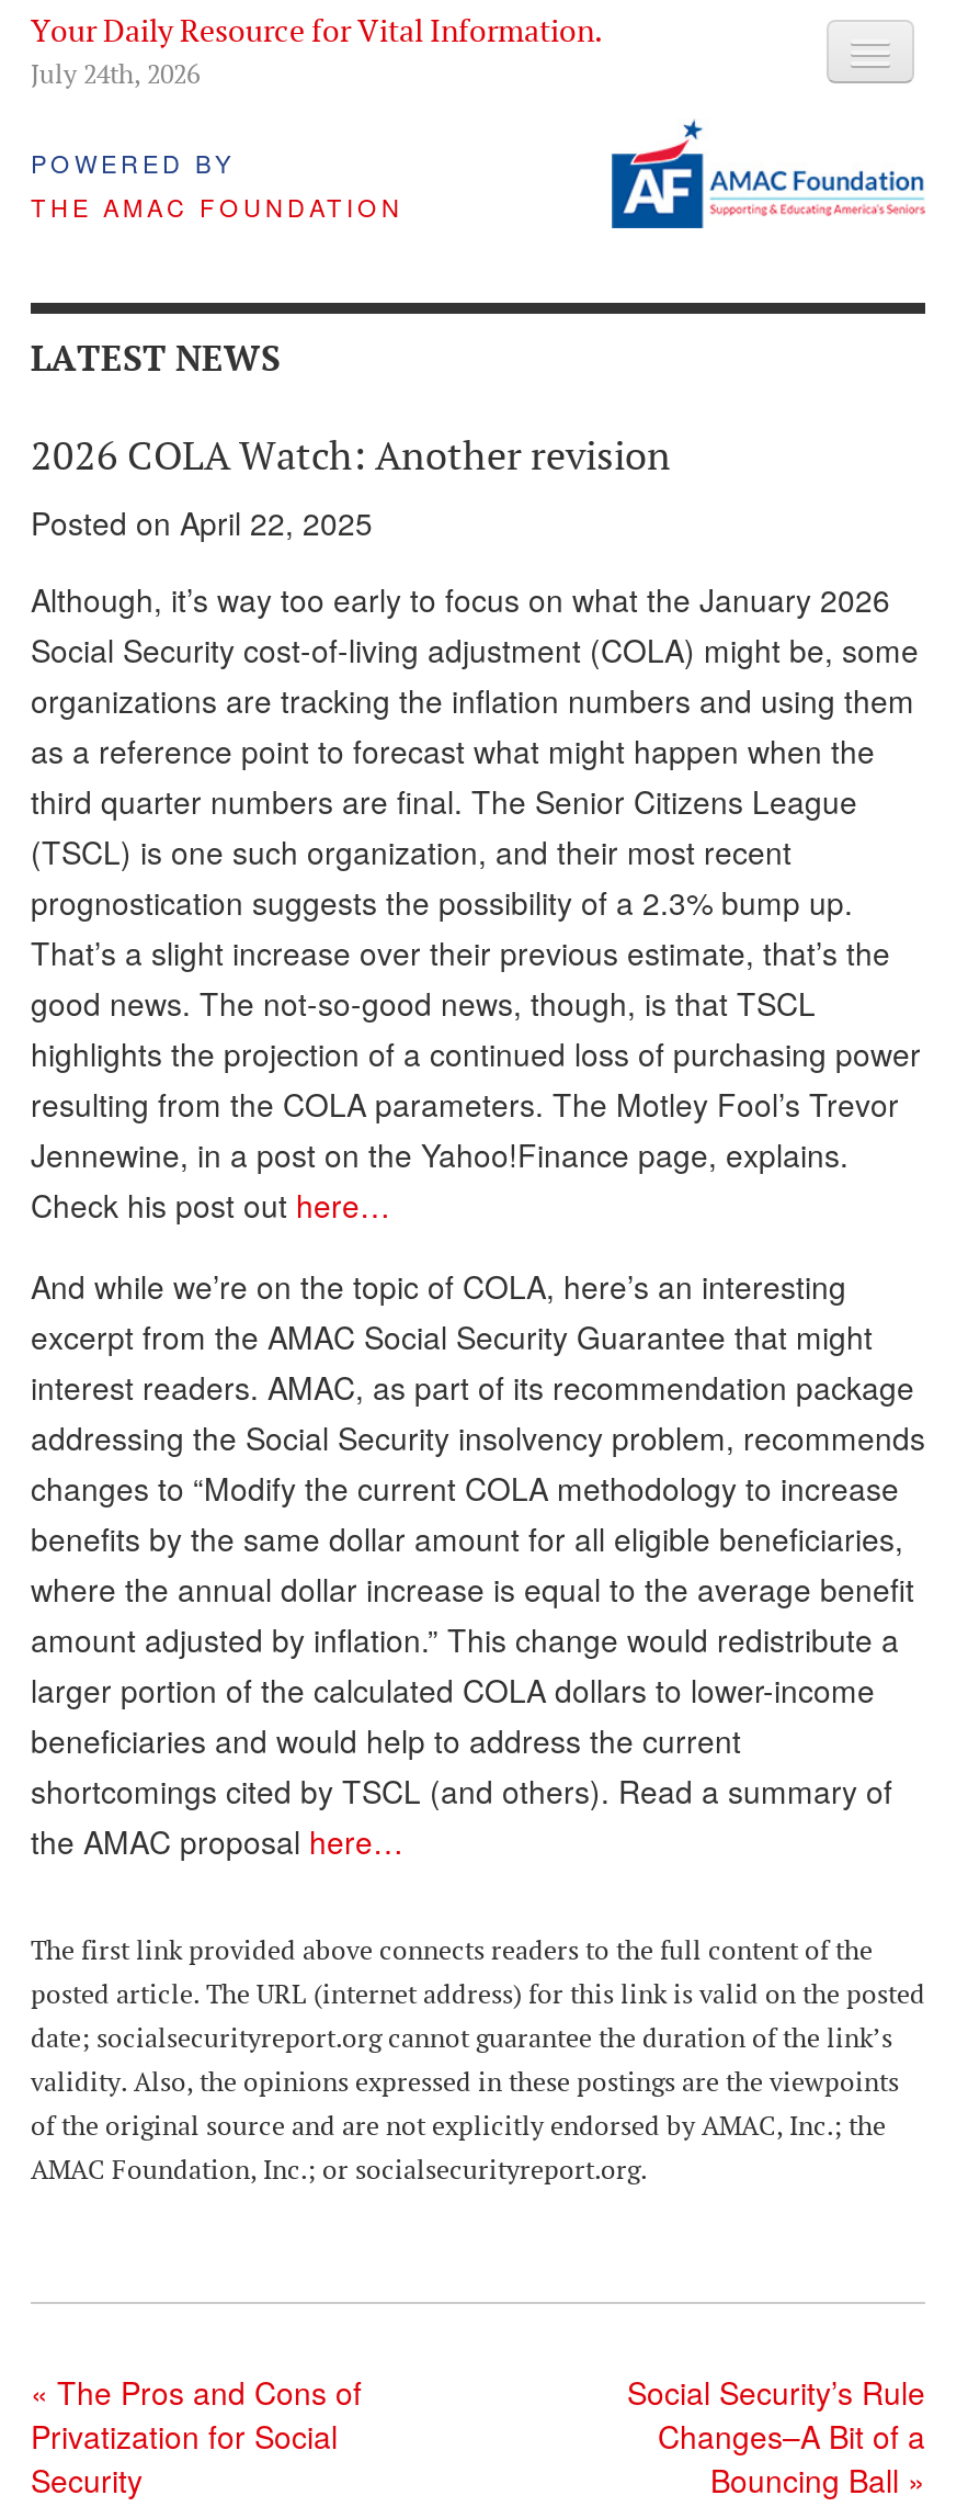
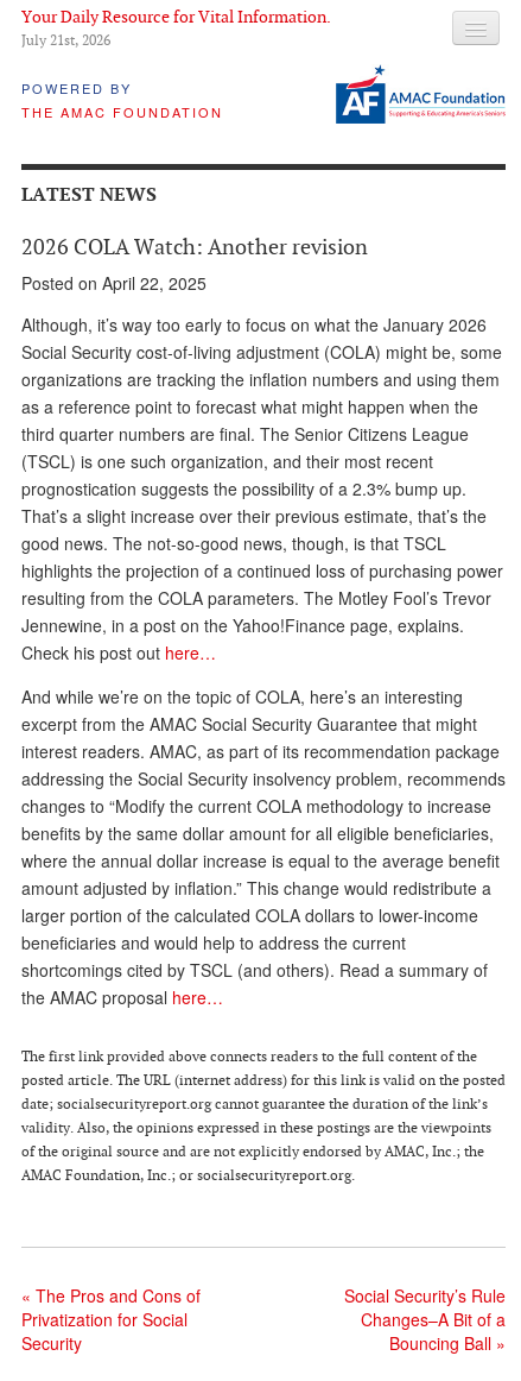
[31,57,200,90] July 24th, 2026 -> [21,31,110,49] July 21st, 2026

